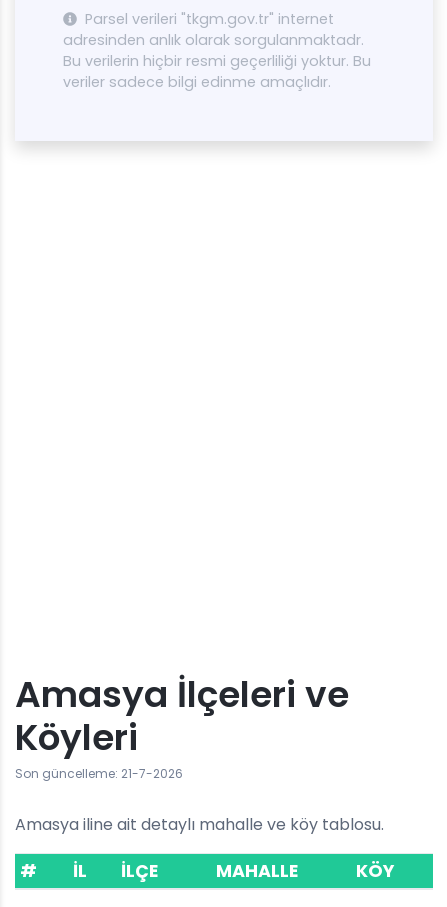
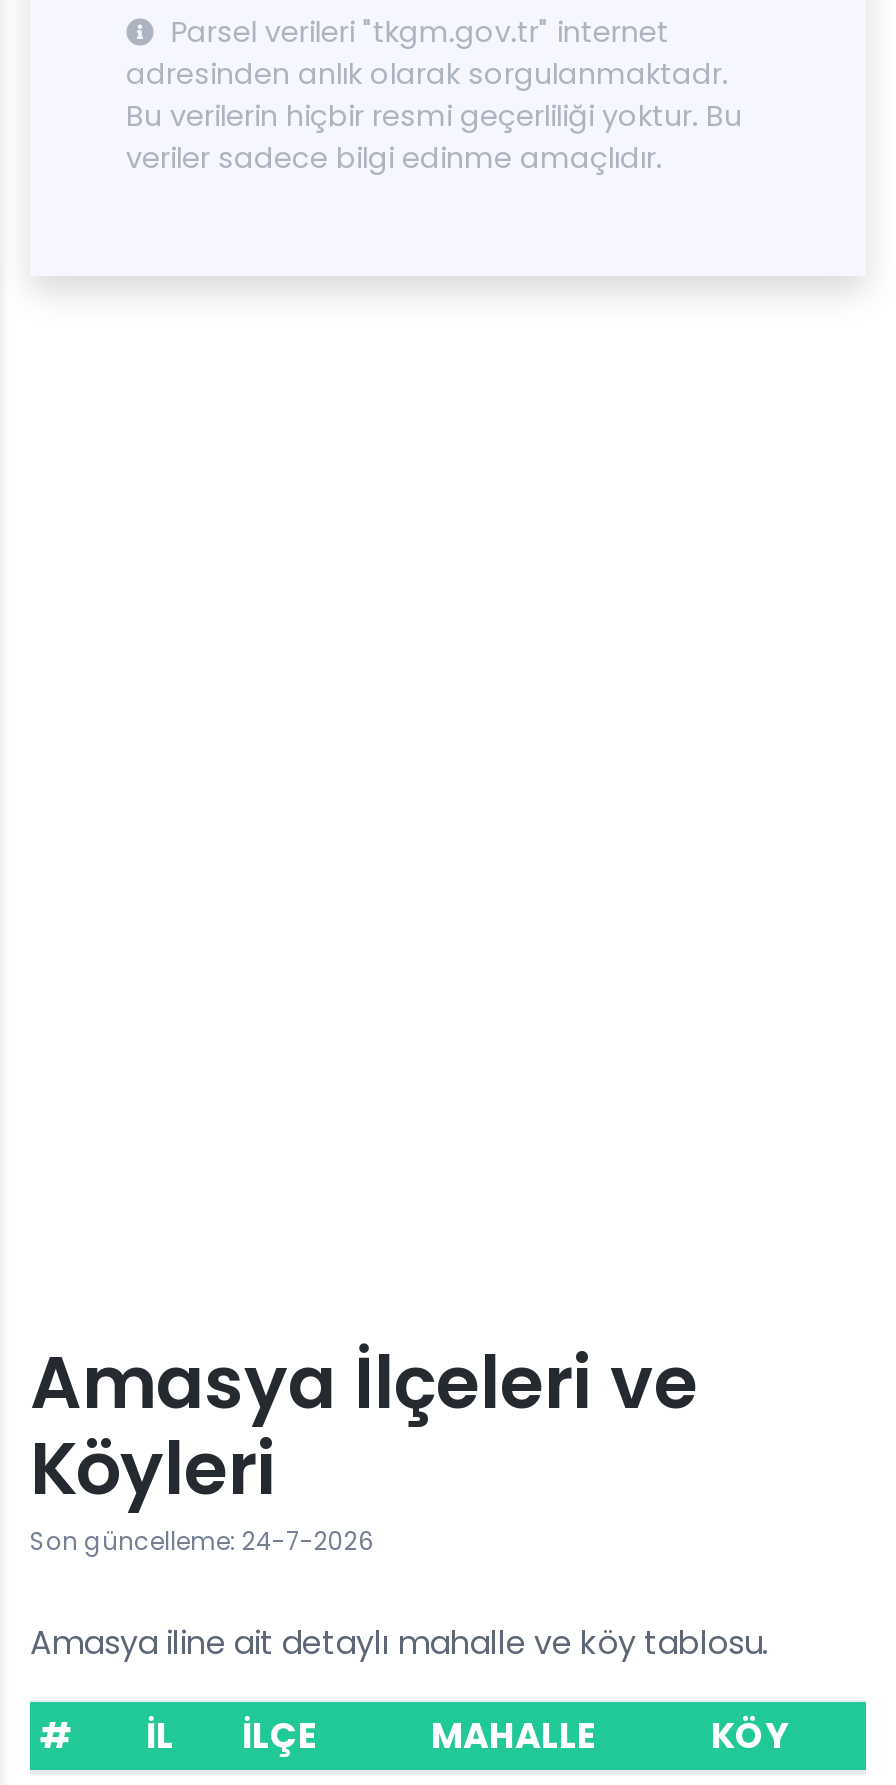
[15,765,183,782] Son güncelleme: 21-7-2026 -> [30,1525,374,1559] Son güncelleme: 24-7-2026

